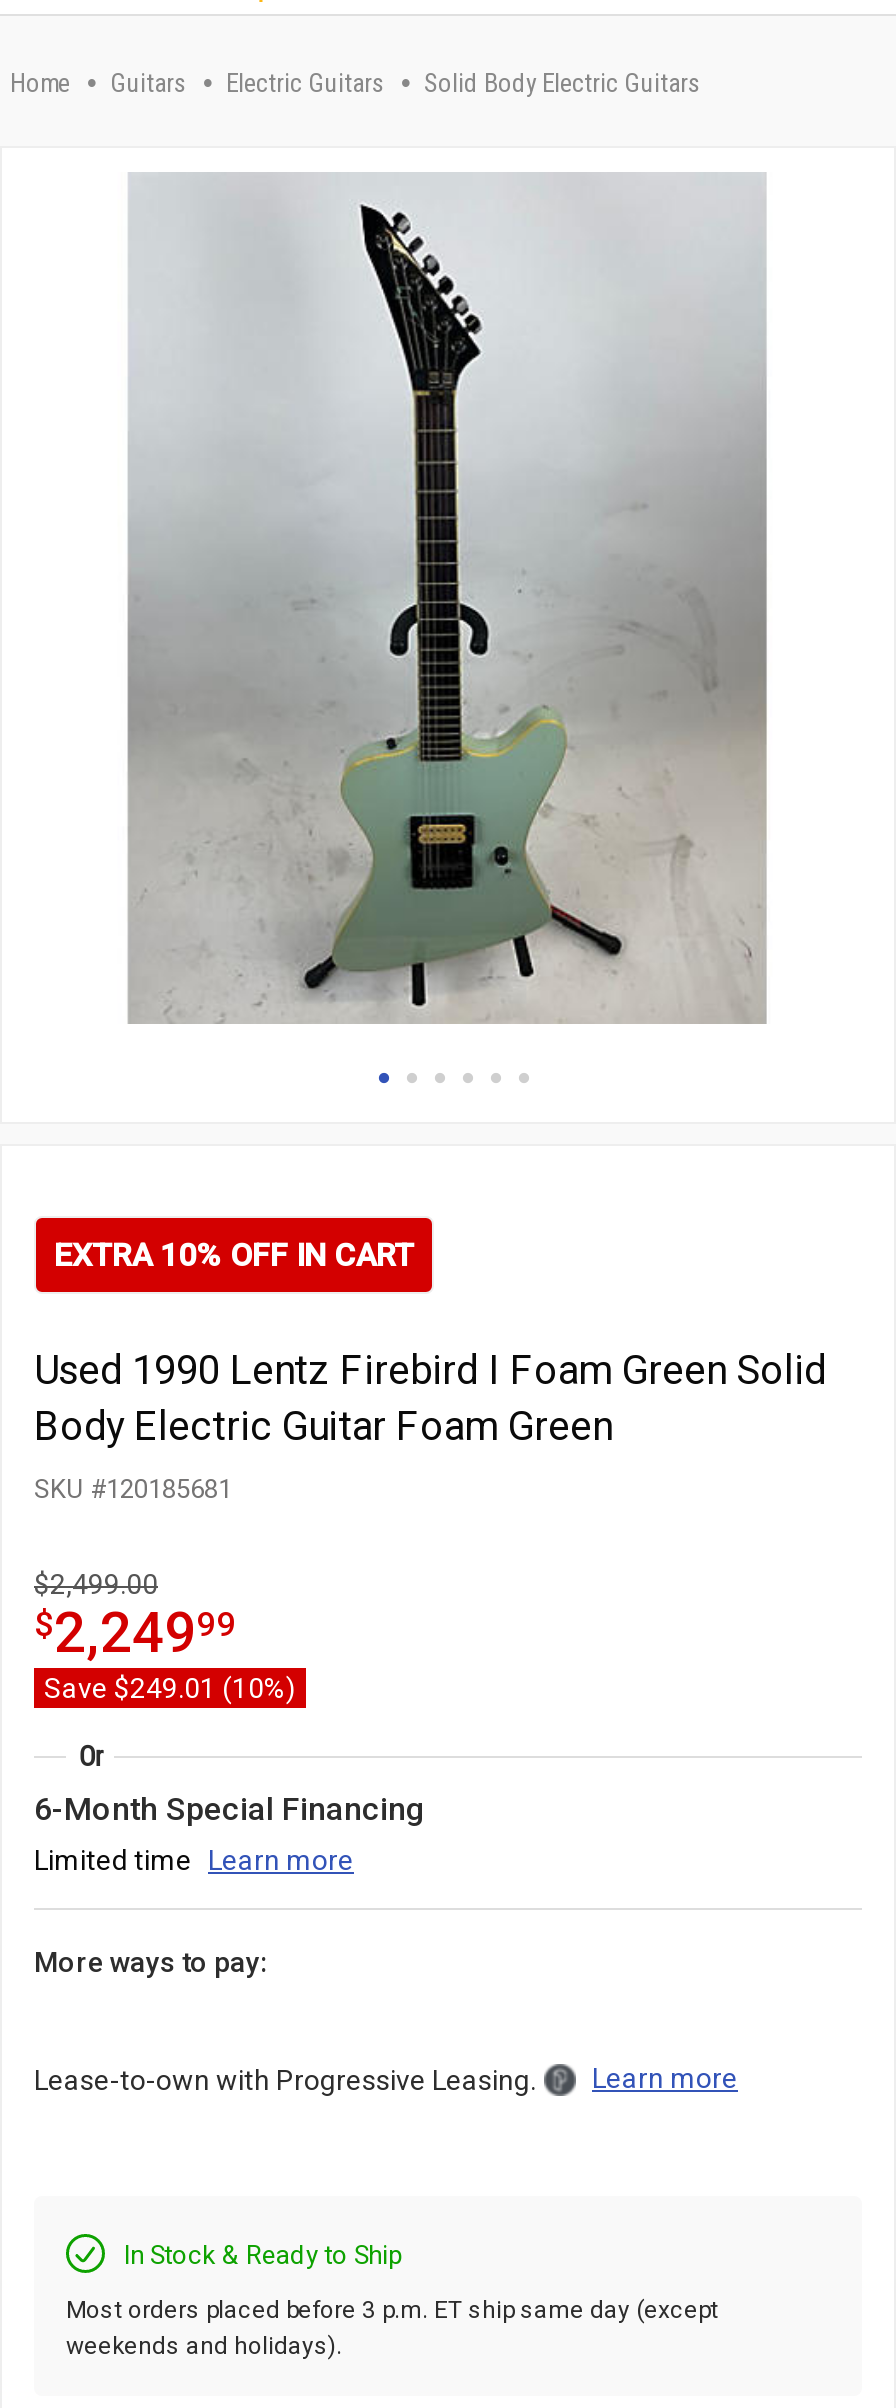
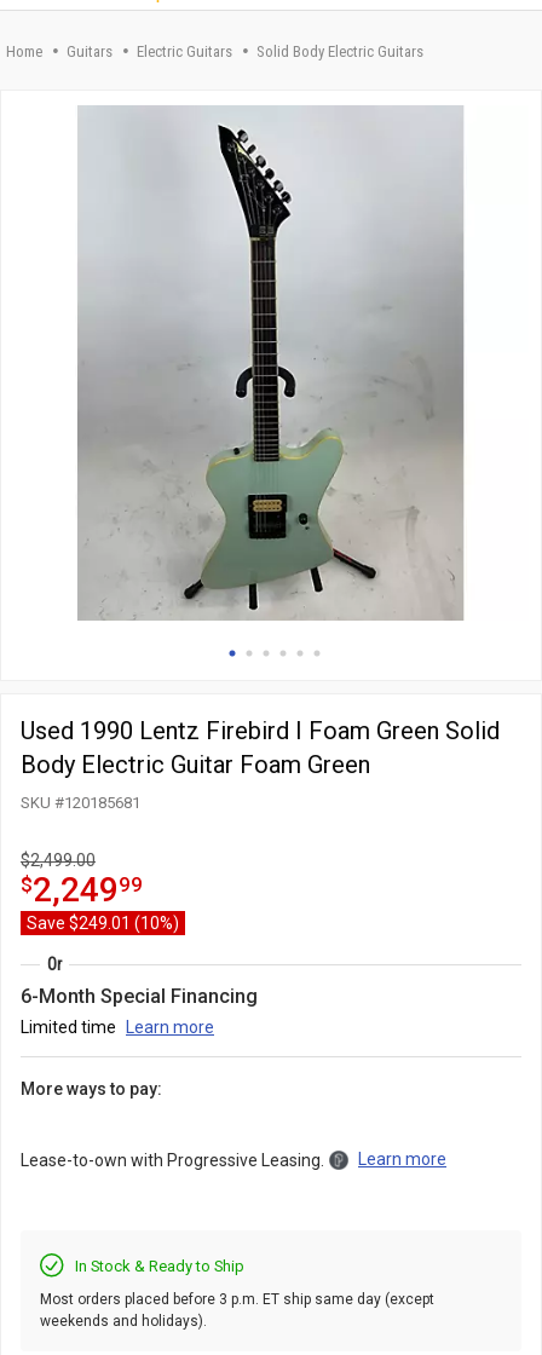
[54,1236,414,1274] EXTRA 10% OFF IN CART -> none

